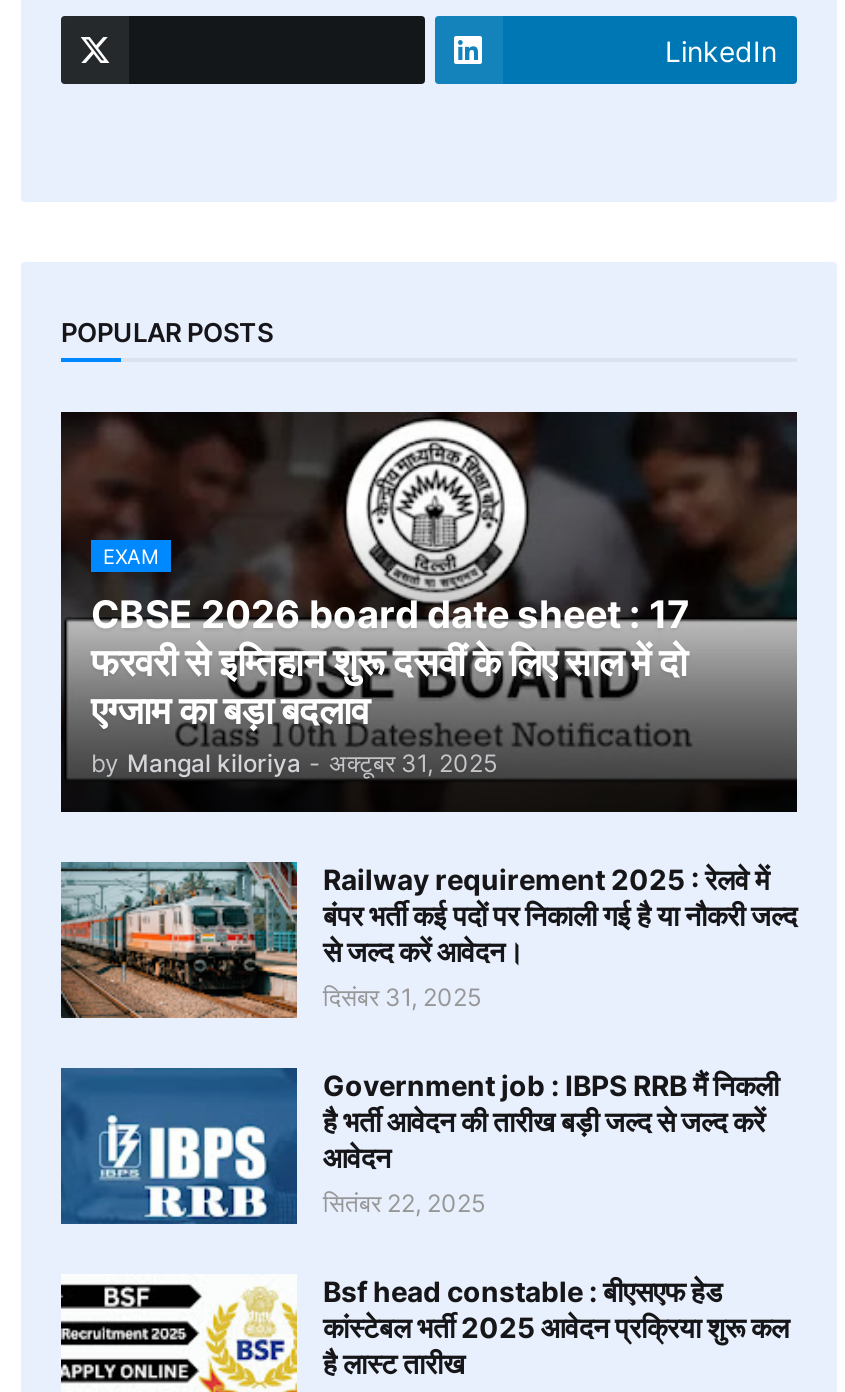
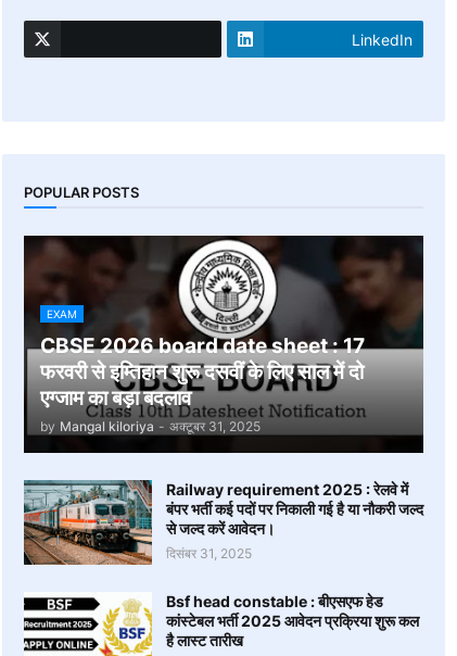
[59,1068,779,1226] [image] | Government job : IBPS RRB मैं निकली | है भर्ती आवेदन की तारीख बड़ी जल्द से जल्द करें | आवेदन | सितंबर 22, 2025 -> none

